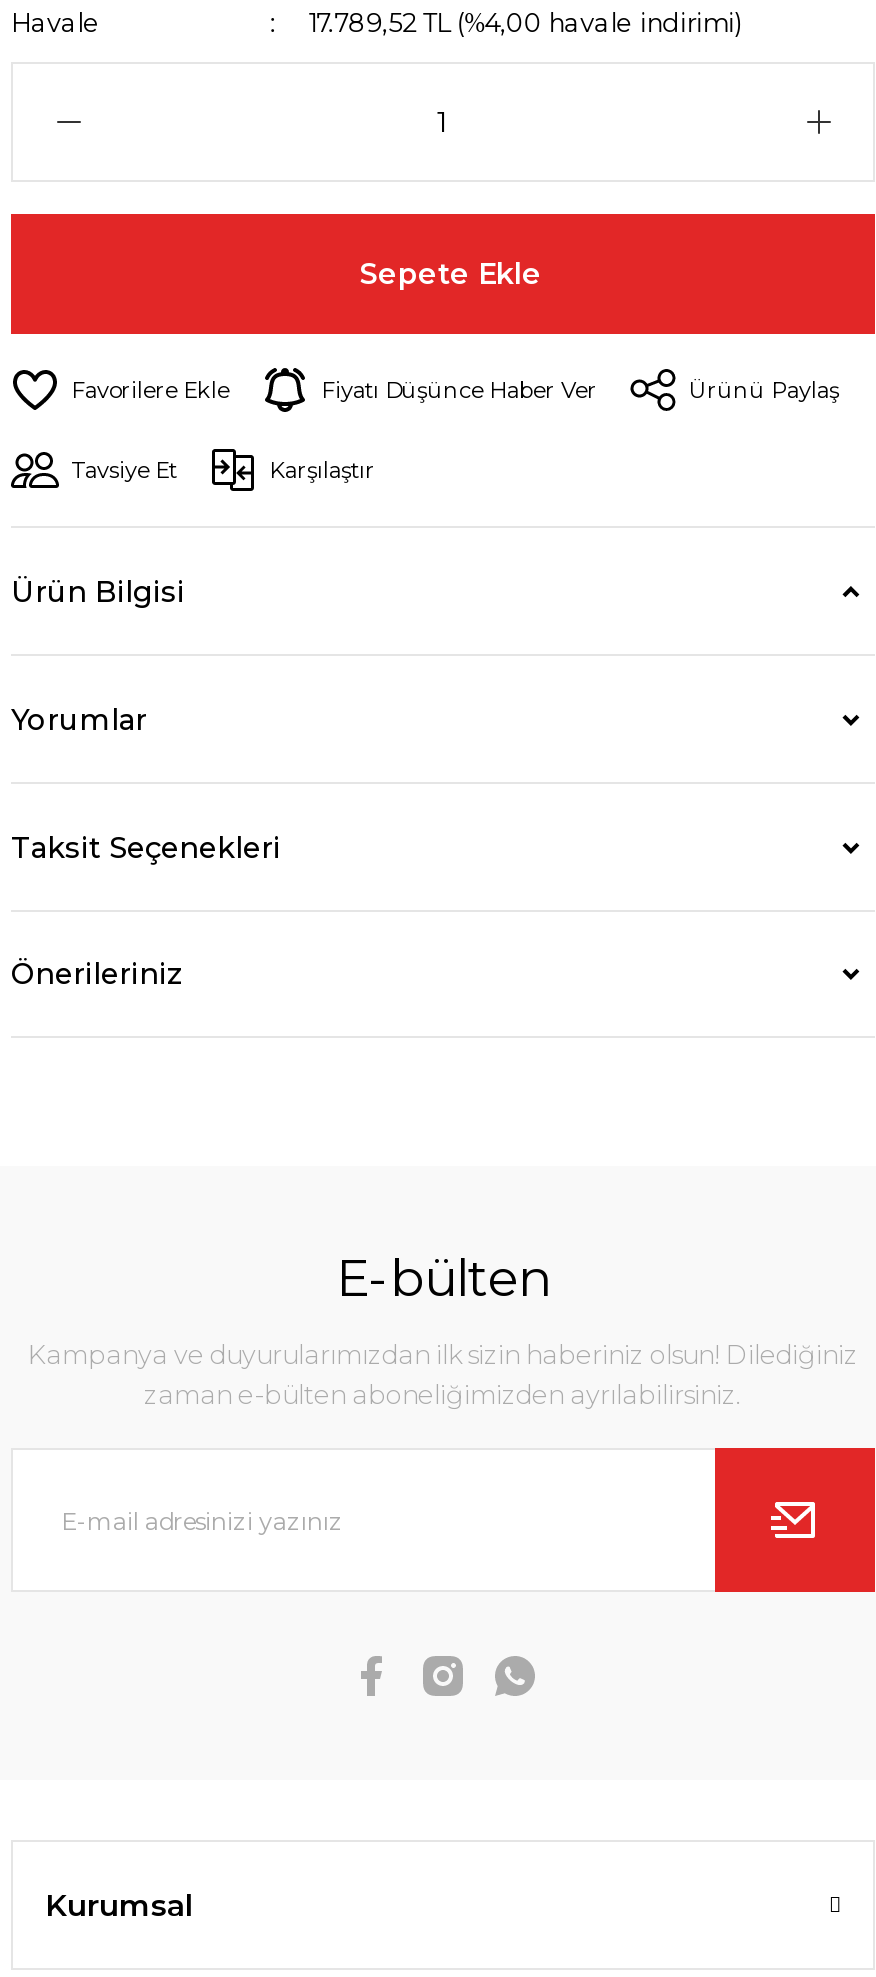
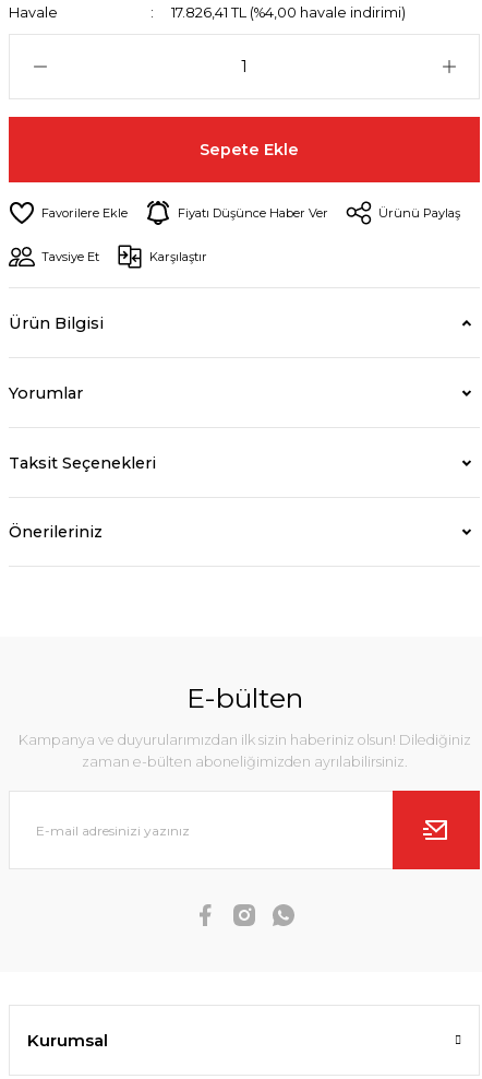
[308,8,742,38] 17.789,52 TL (%4,00 havale indirimi) -> [171,4,405,21] 17.826,41 TL (%4,00 havale indirimi)

